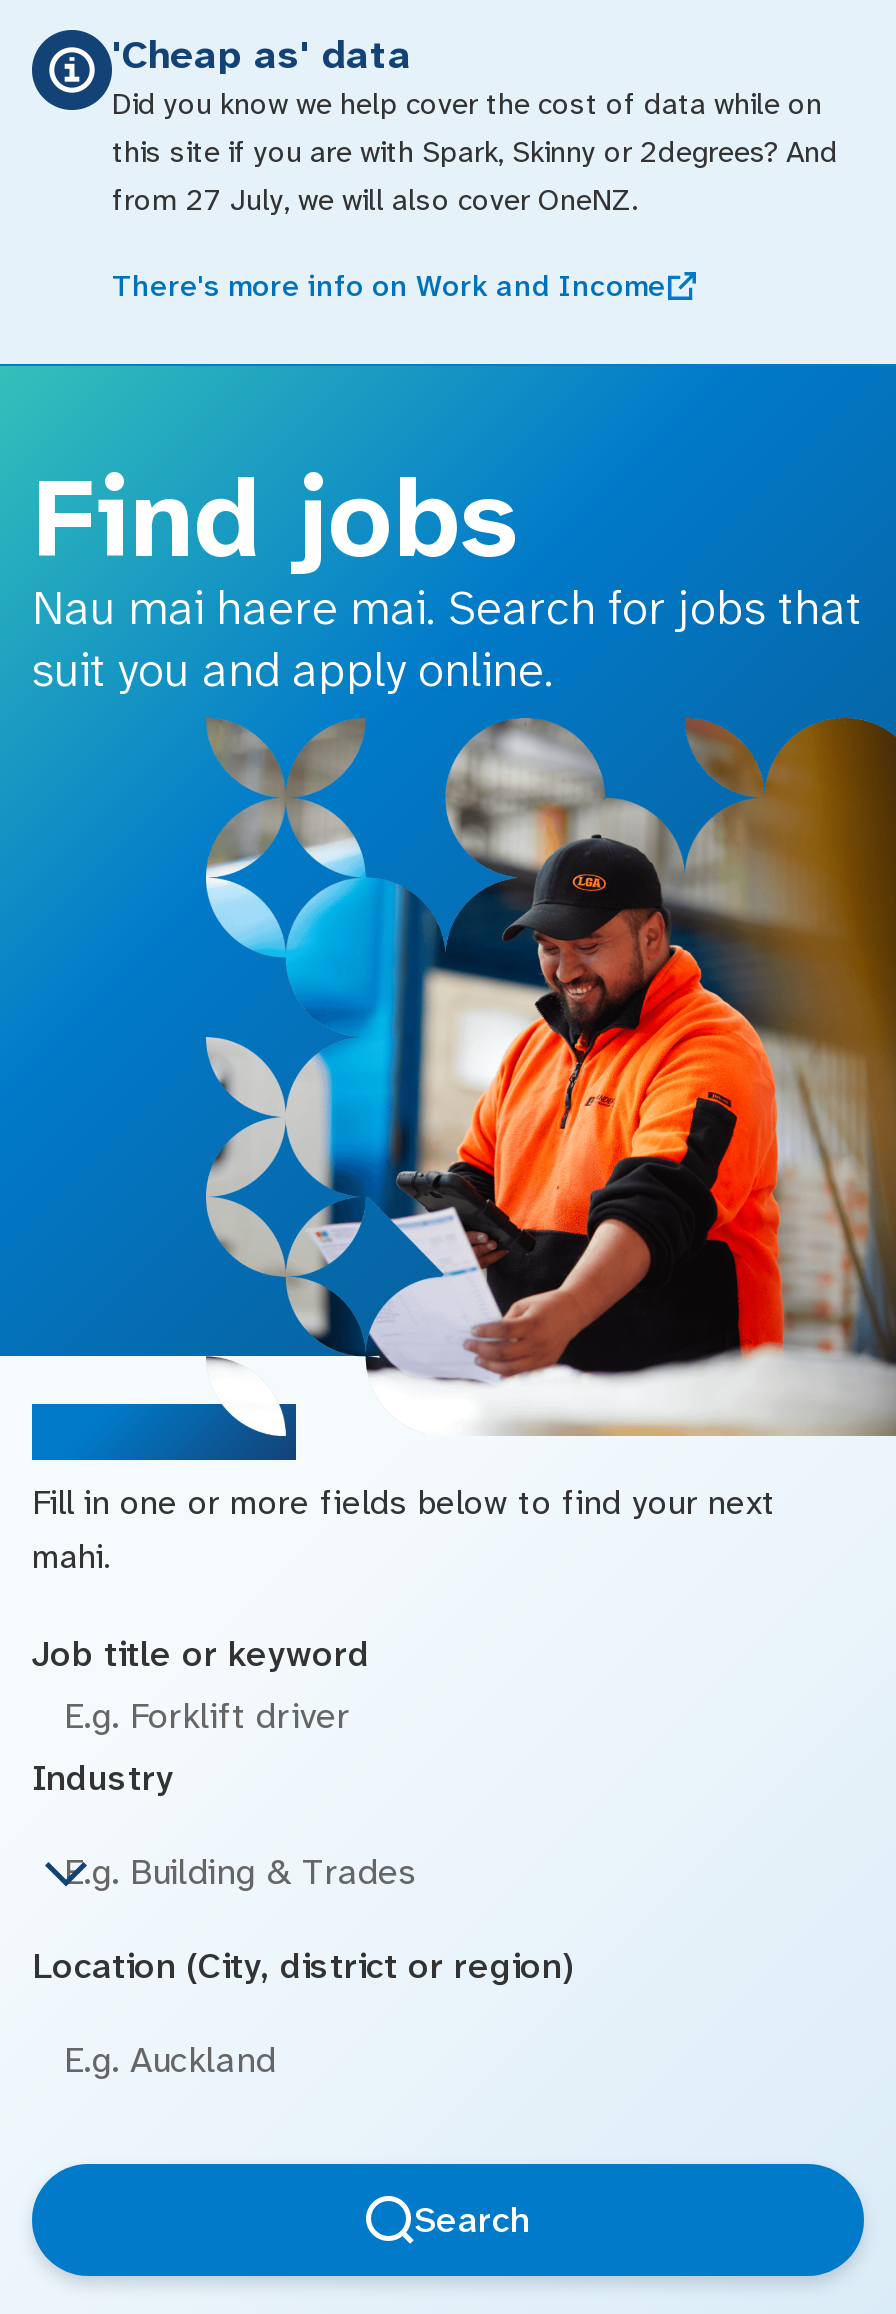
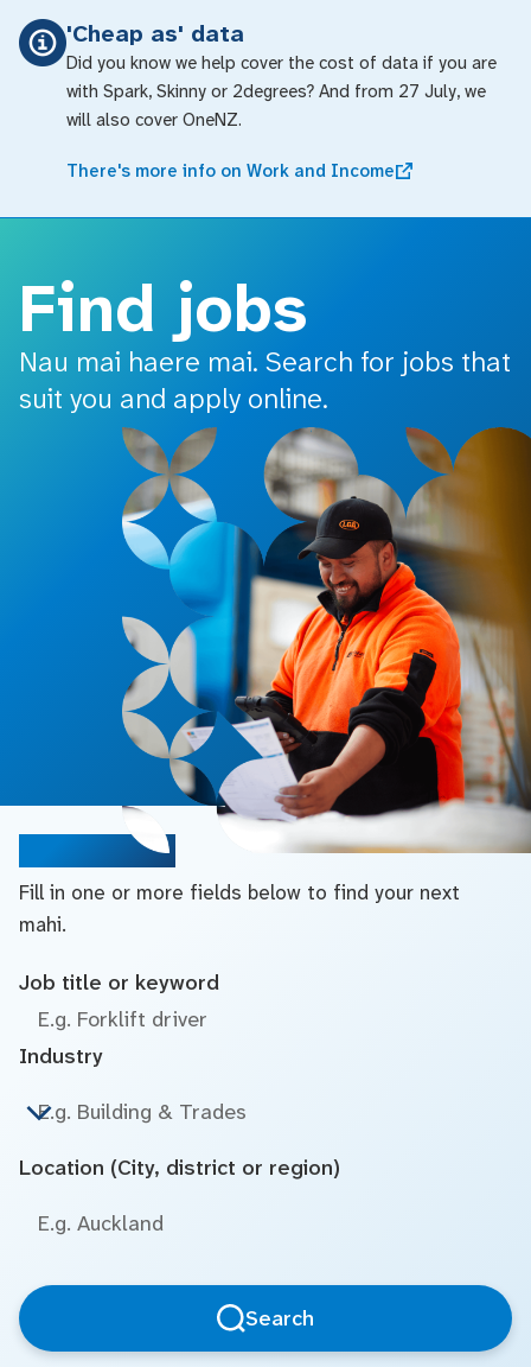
[112,84,838,220] Did you know we help cover the cost of data while on | this site if you are with Spark, Skinny or 2degrees? And | from 27 July, we will also cover OneNZ. -> [66,51,497,132] Did you know we help cover the cost of data if you are | with Spark, Skinny or 2degrees? And from 27 July, we | will also cover OneNZ.

